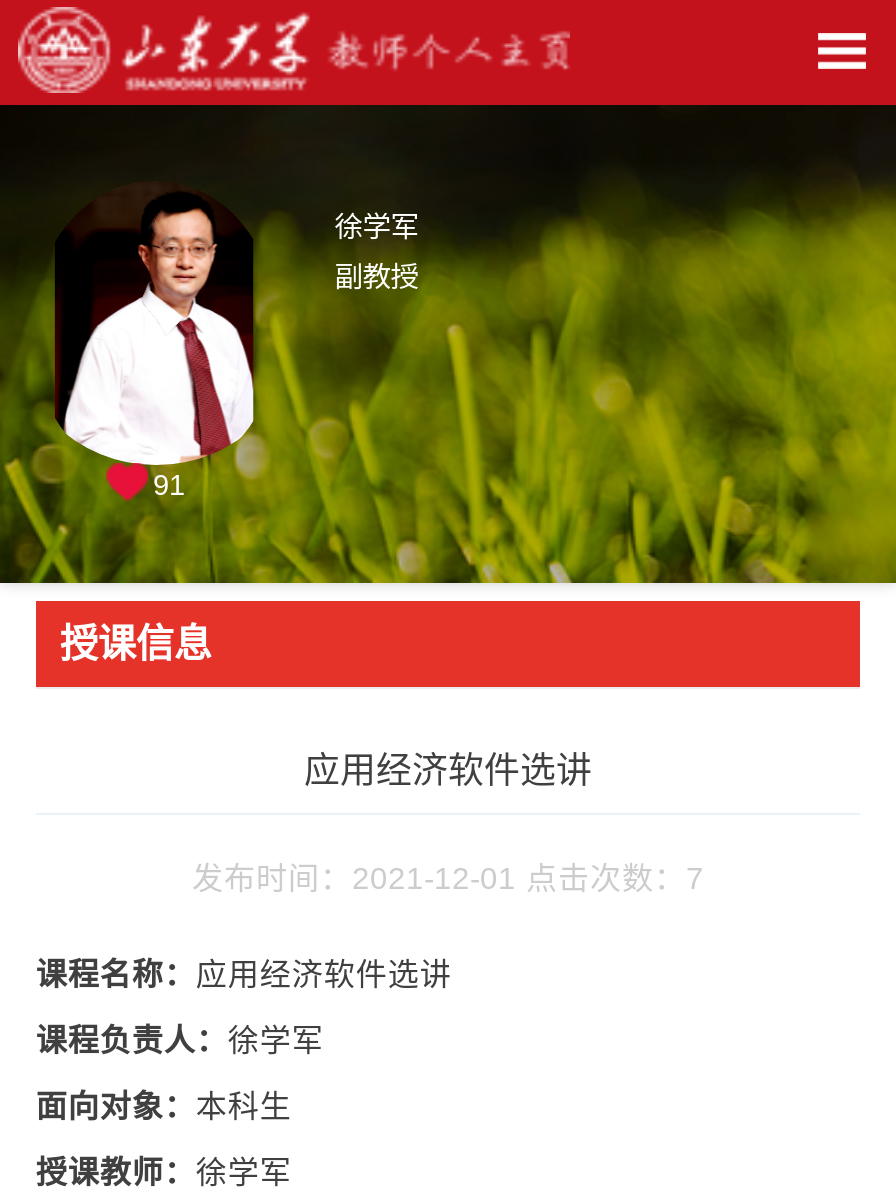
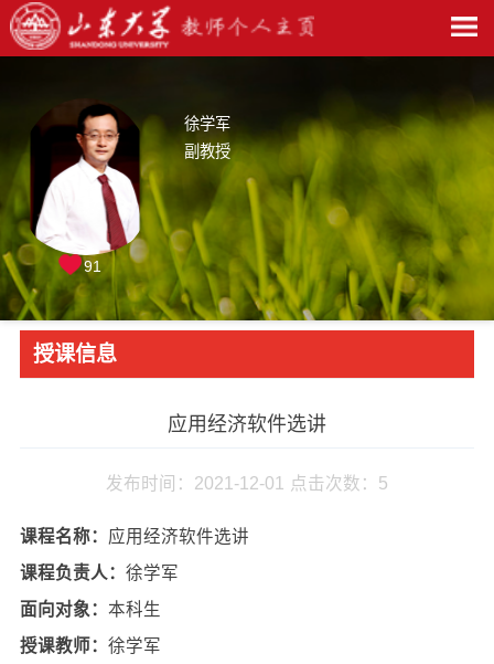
[192,861,704,895] 发布时间：2021-12-01 点击次数：7 -> [106,474,388,493] 发布时间：2021-12-01 点击次数：5

